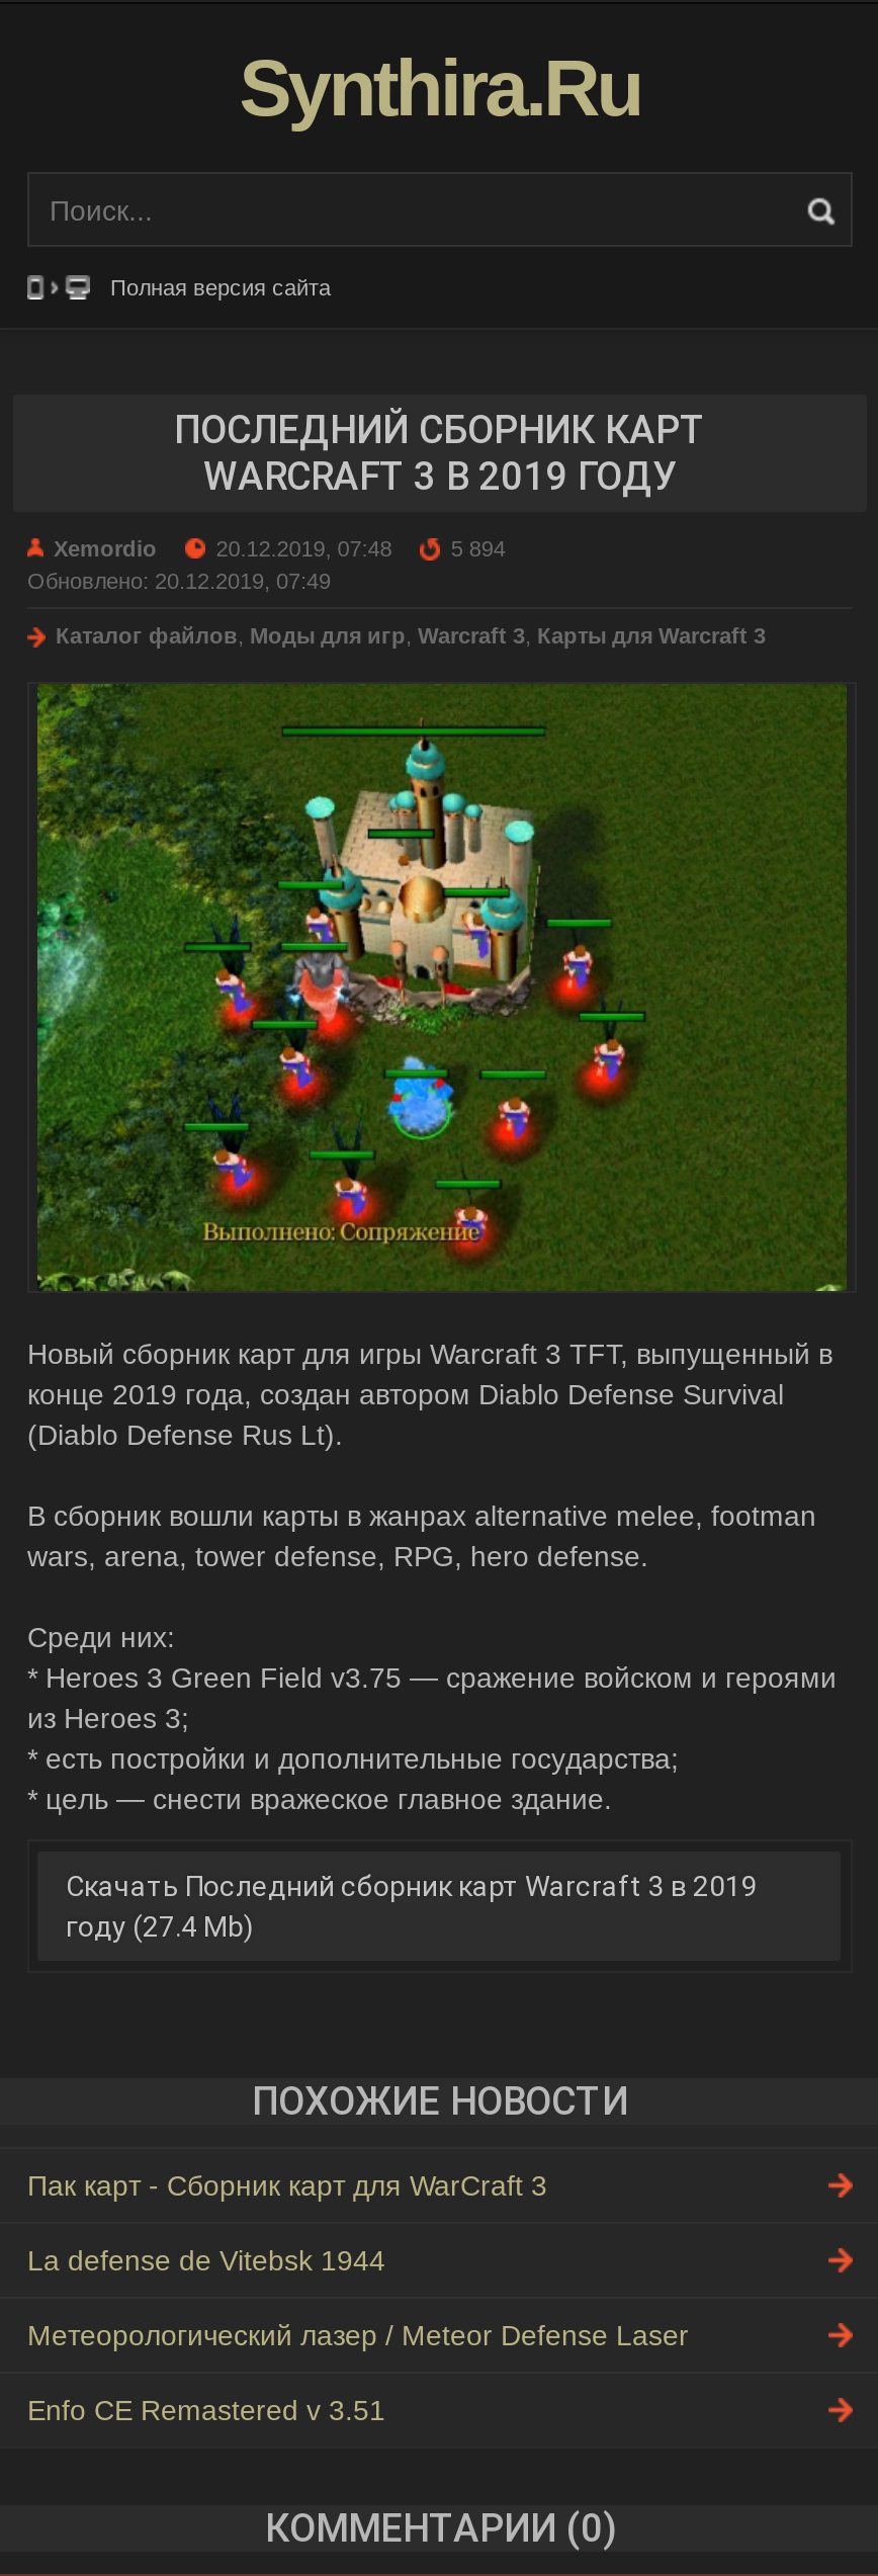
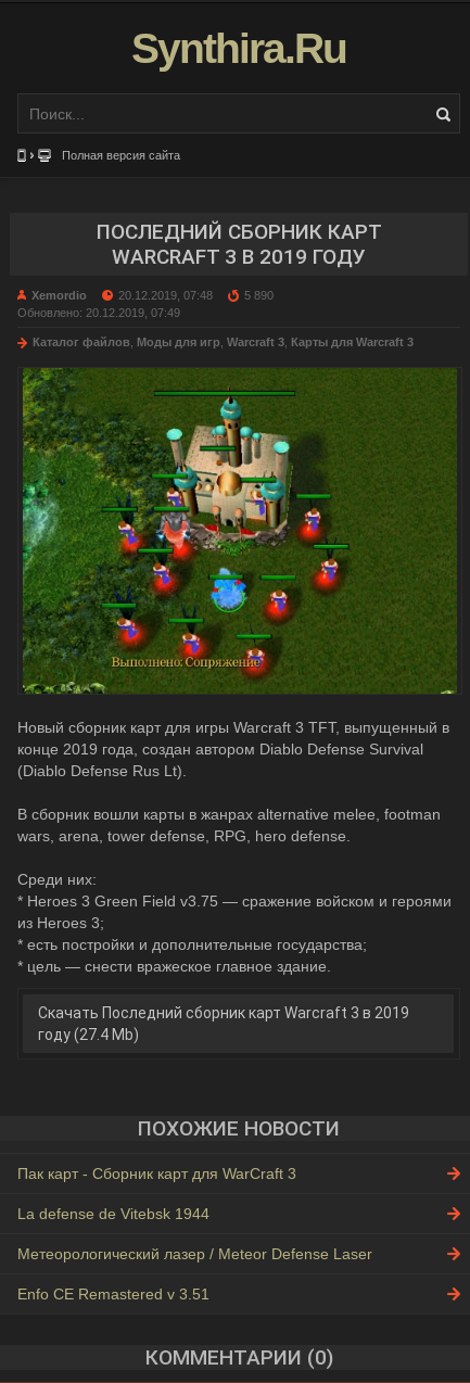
[451,535,506,560] 5 894 -> [245,288,274,301] 5 890

